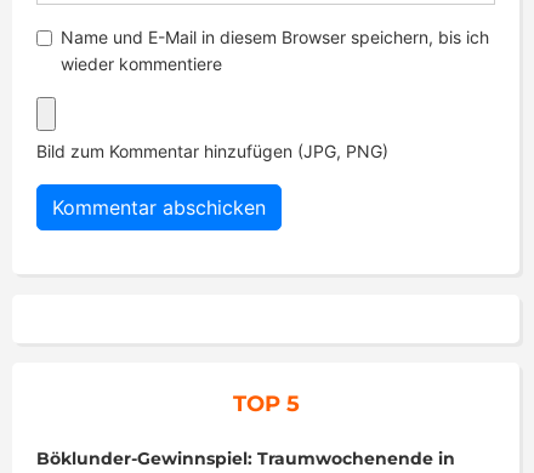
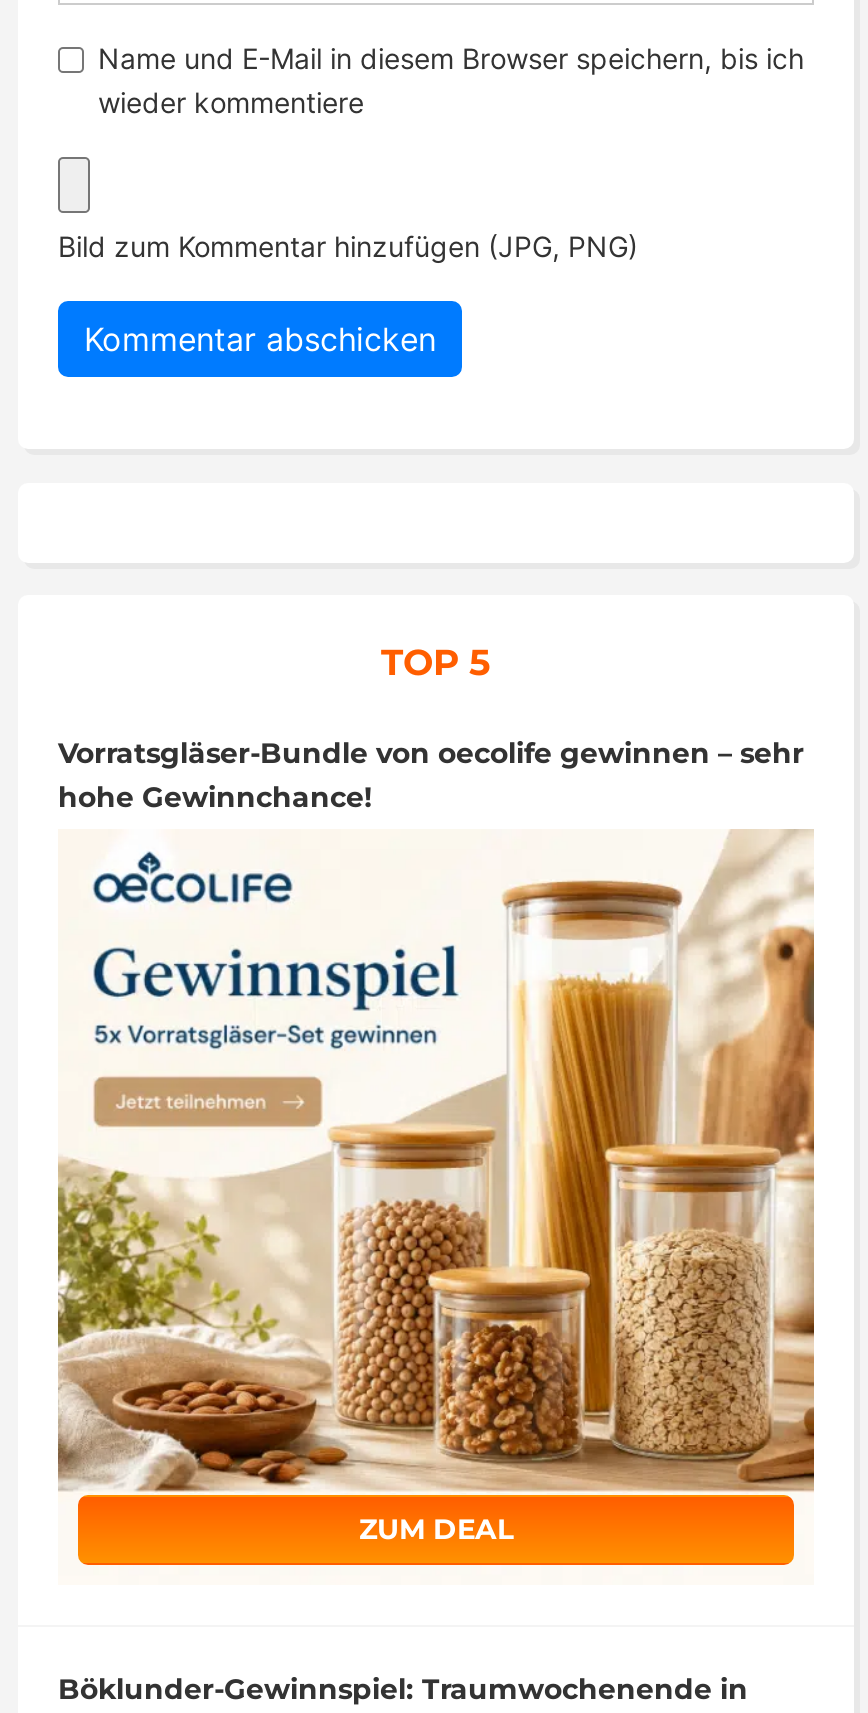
none -> [56,829,816,1567] [image] | ZUM DEAL
none -> [58,735,804,815] Vorratsgläser-Bundle von oecolife gewinnen – sehr | hohe Gewinnchance!

